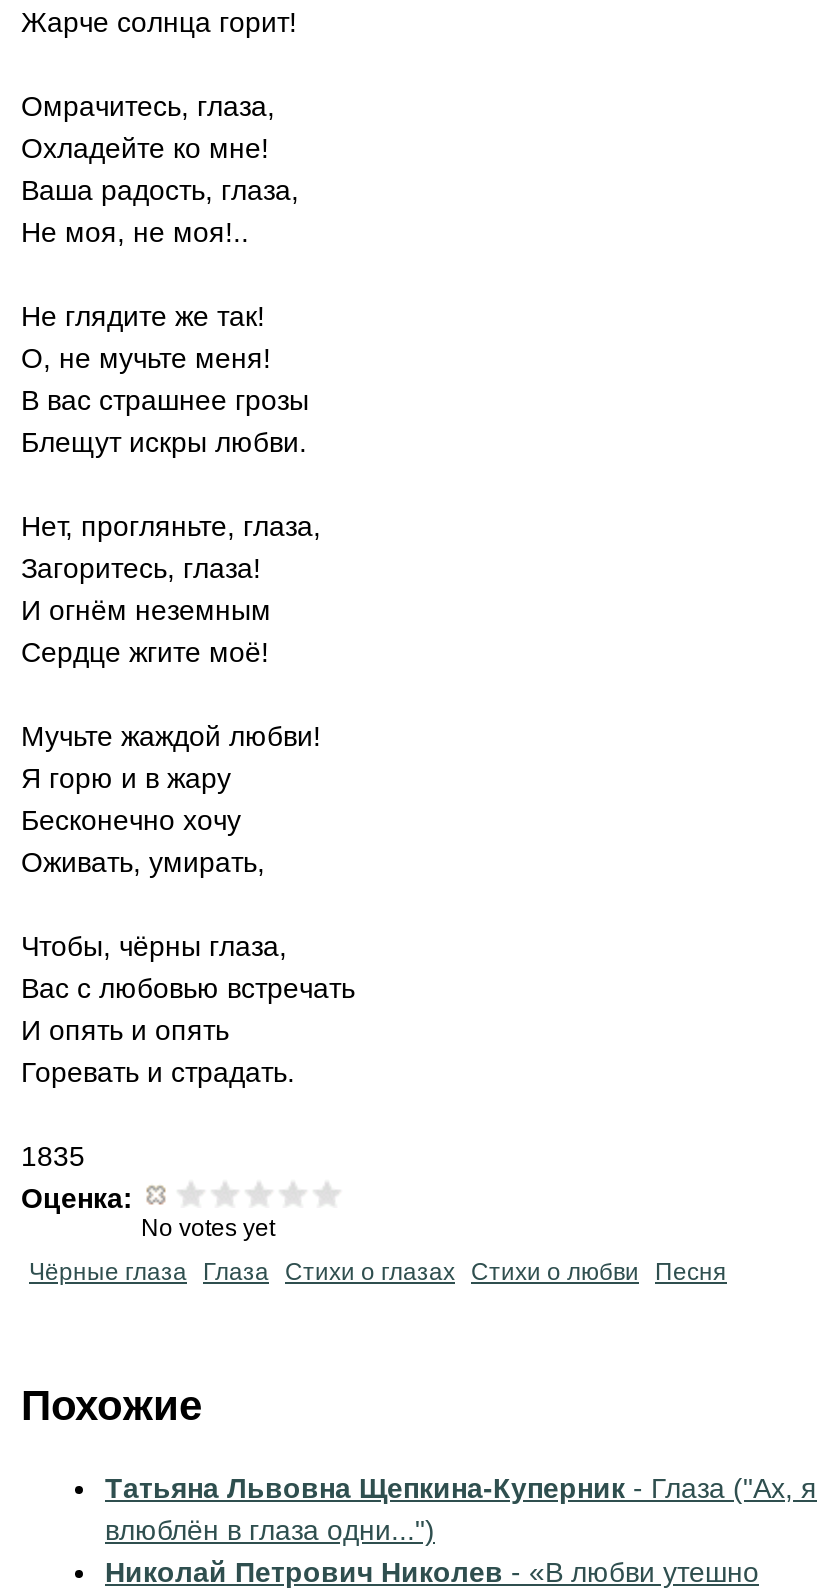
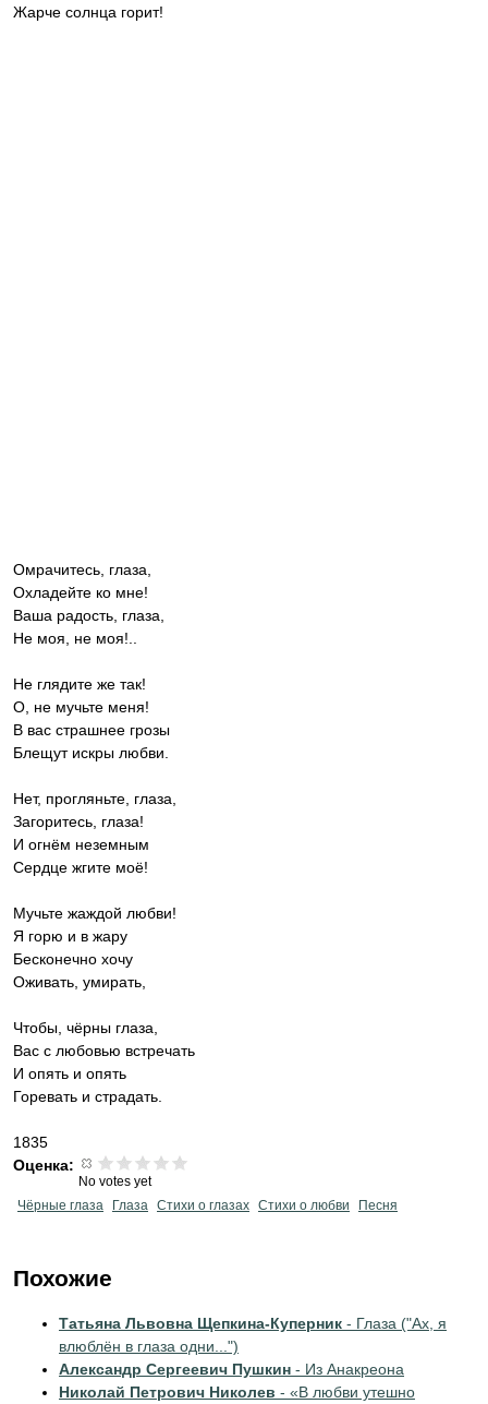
none -> [59,1360,404,1378] Александр Сергеевич Пушкин - Из Анакреона

